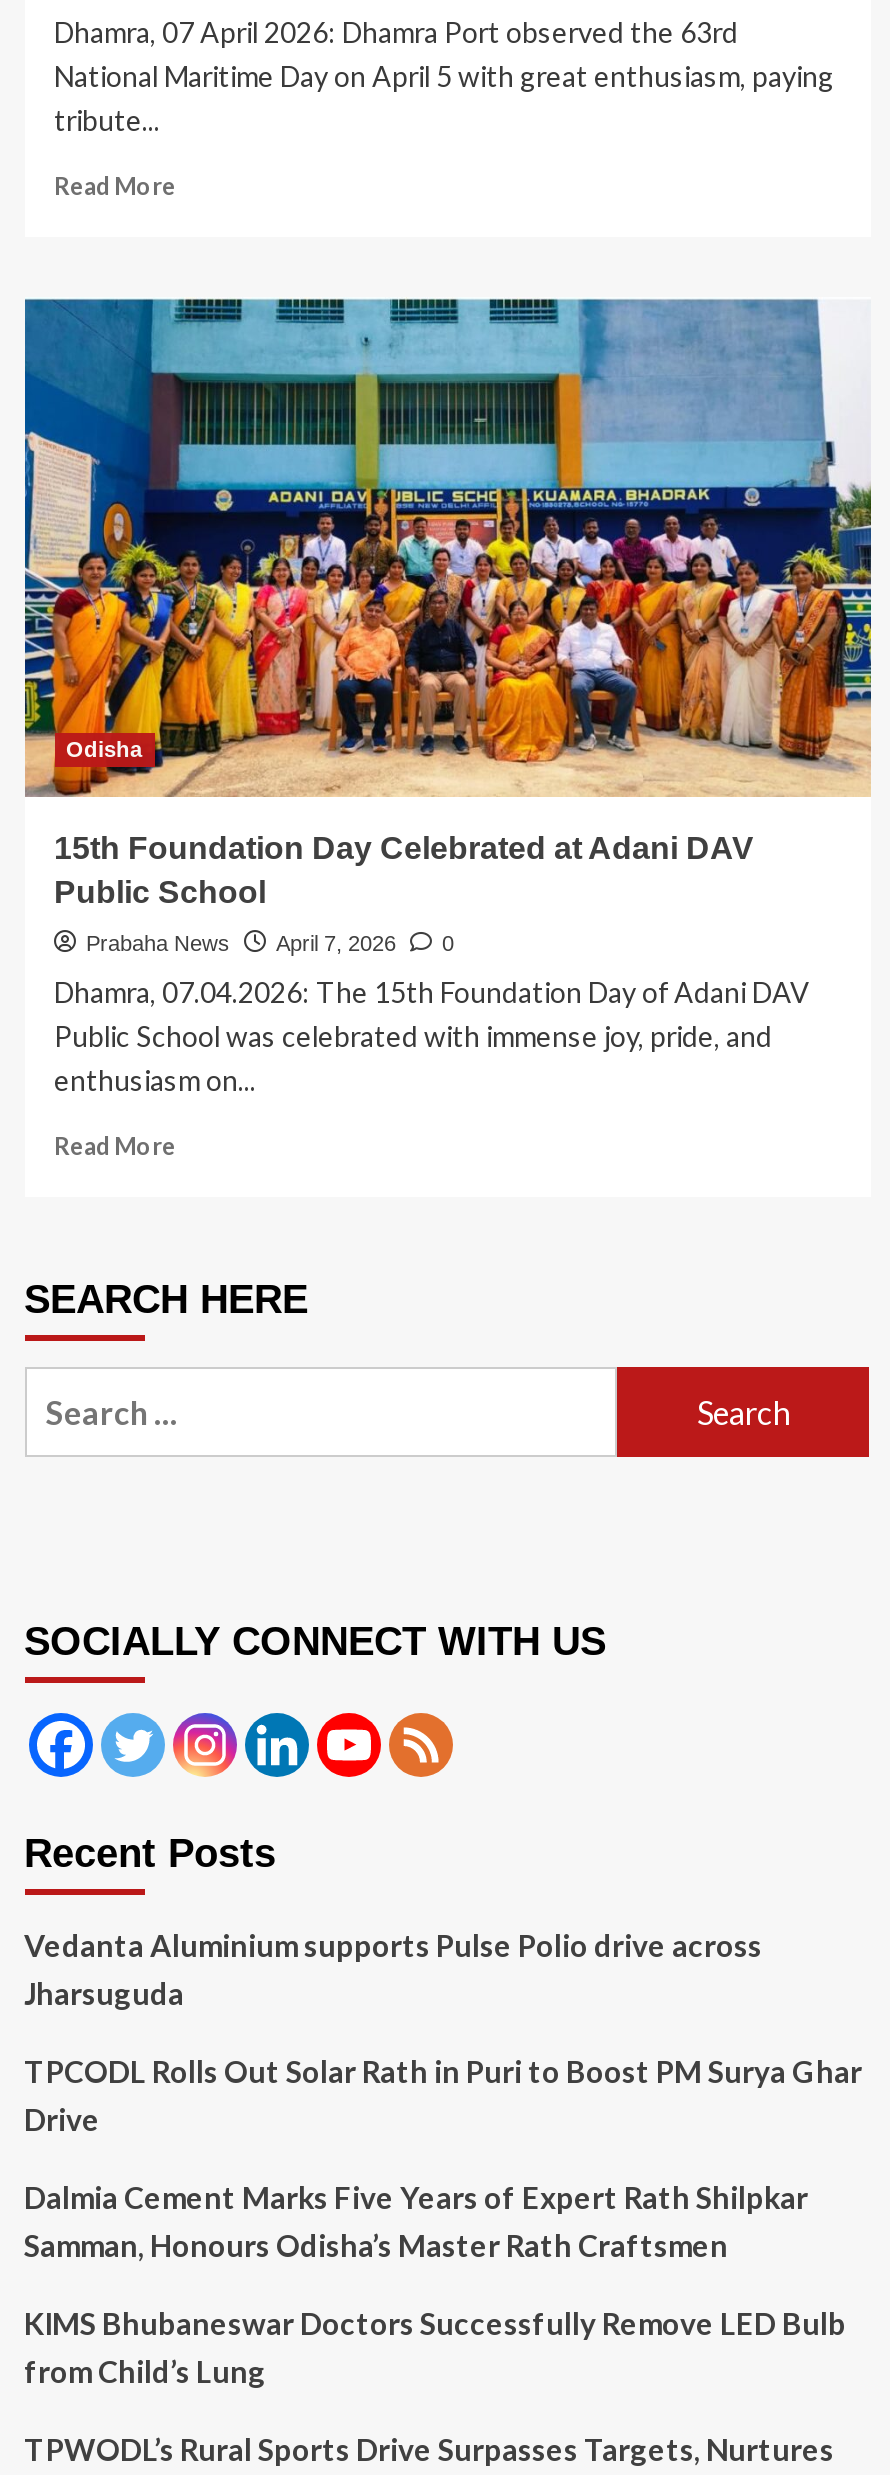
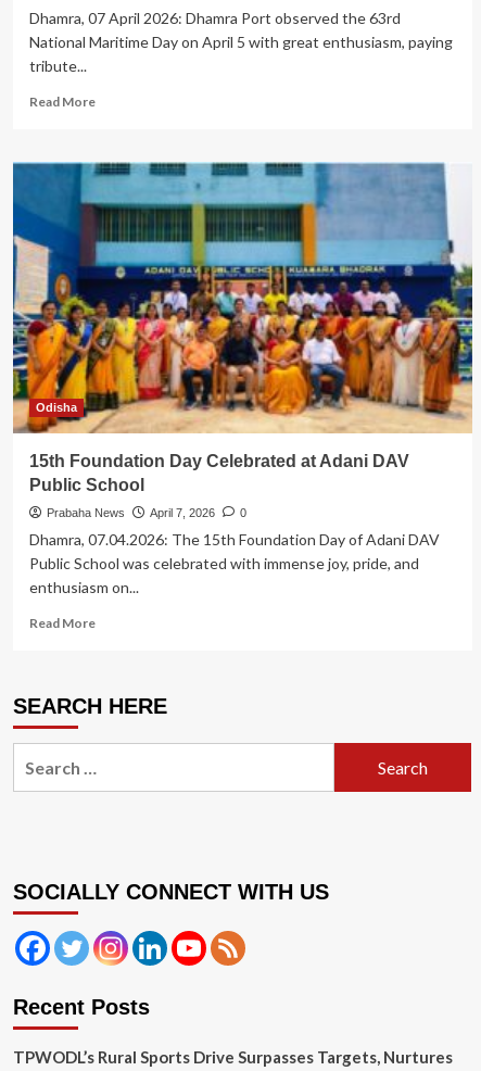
[24,1927,862,2389] Vedanta Aluminium supports Pulse Polio drive across | Jharsuguda | TPCODL Rolls Out Solar Rath in Puri to Boost PM Surya Ghar | Drive | Dalmia Cement Marks Five Years of Expert Rath Shilpkar | Samman, Honours Odisha’s Master Rath Craftsmen | KIMS Bhubaneswar Doctors Successfully Remove LED Bulb | from Child’s Lung -> none

